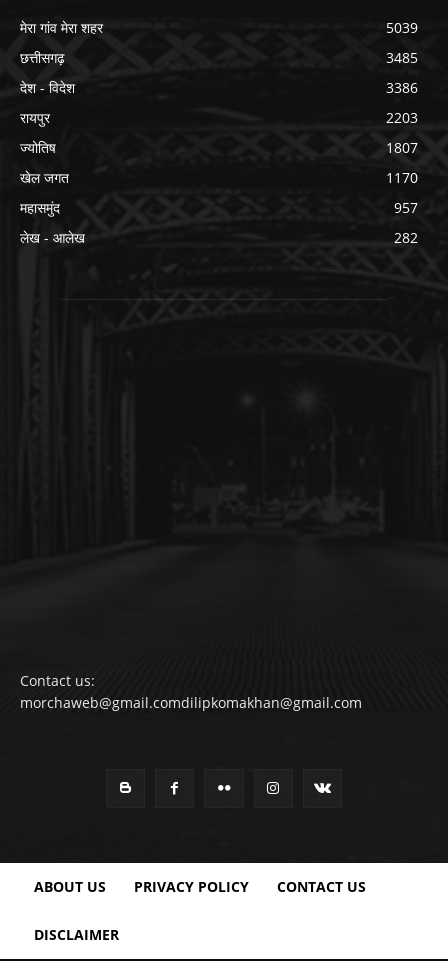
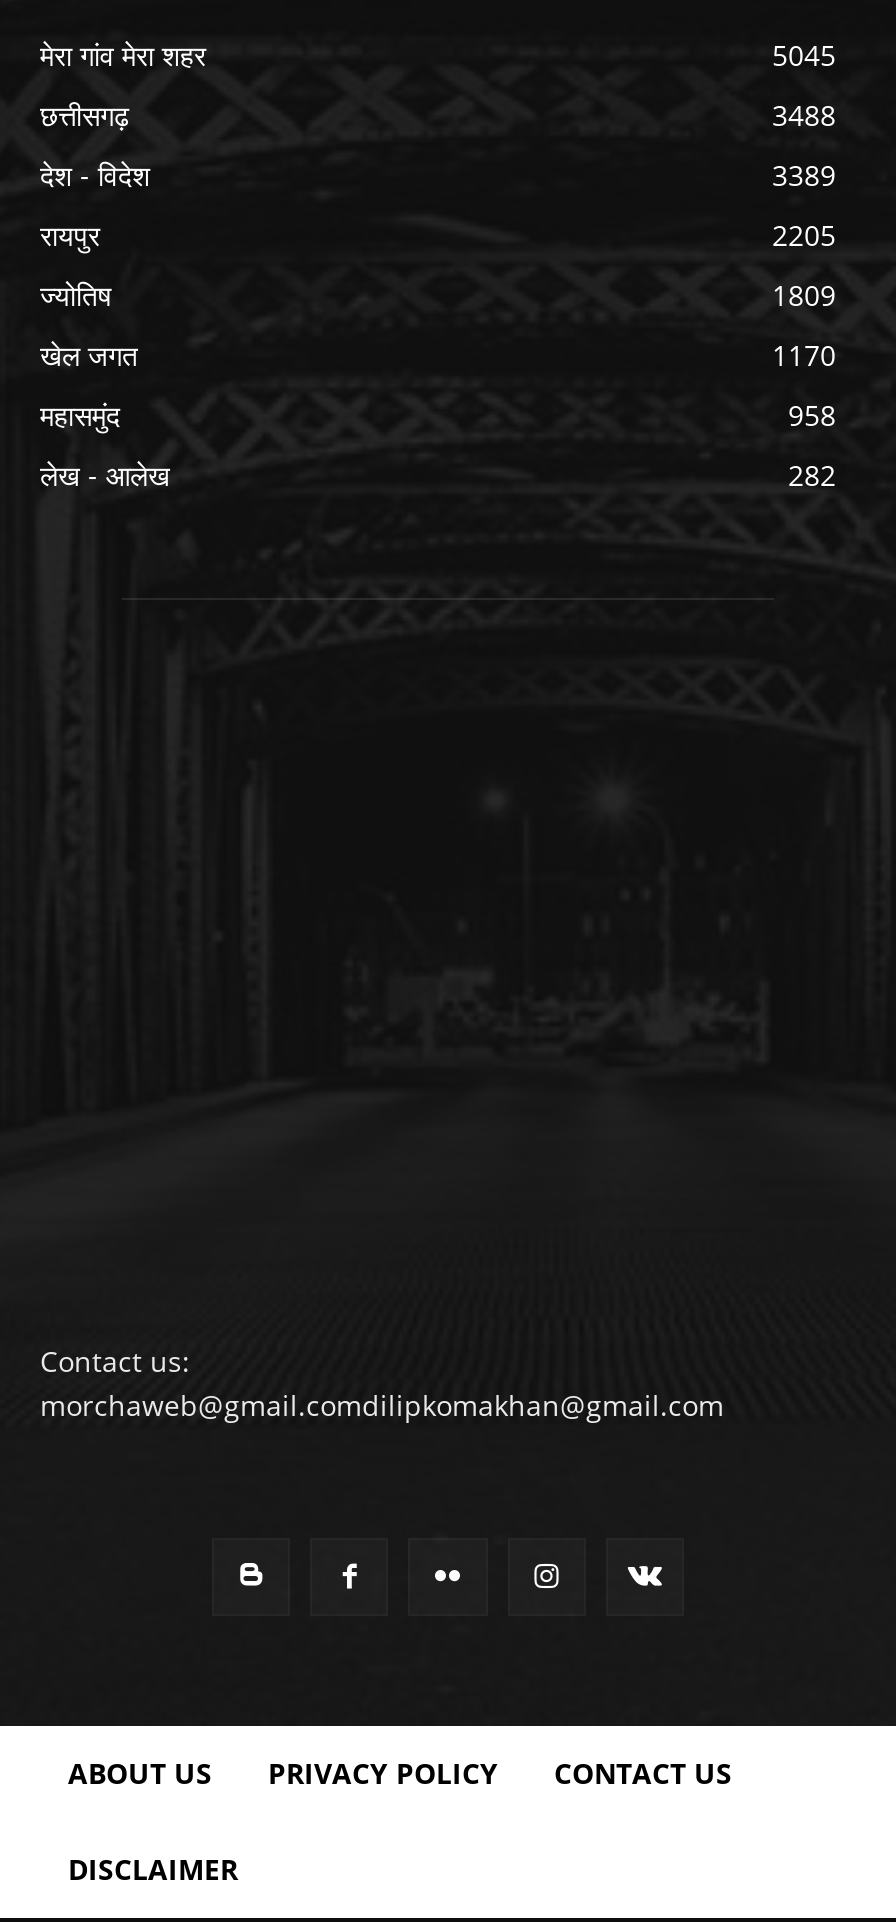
[386,18,418,37] 5039 -> [772,36,836,74] 5045
[386,48,418,67] 3485 -> [772,96,836,134] 3488
[386,78,418,97] 3386 -> [772,156,836,194] 3389
[386,108,418,127] 2203 -> [772,216,836,254] 2205
[386,138,418,157] 1807 -> [772,276,836,314] 1809
[394,198,418,217] 957 -> [788,396,836,434] 958

